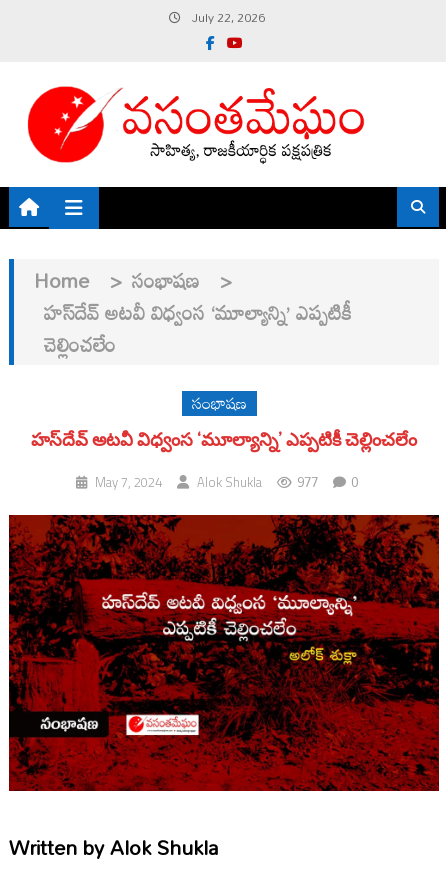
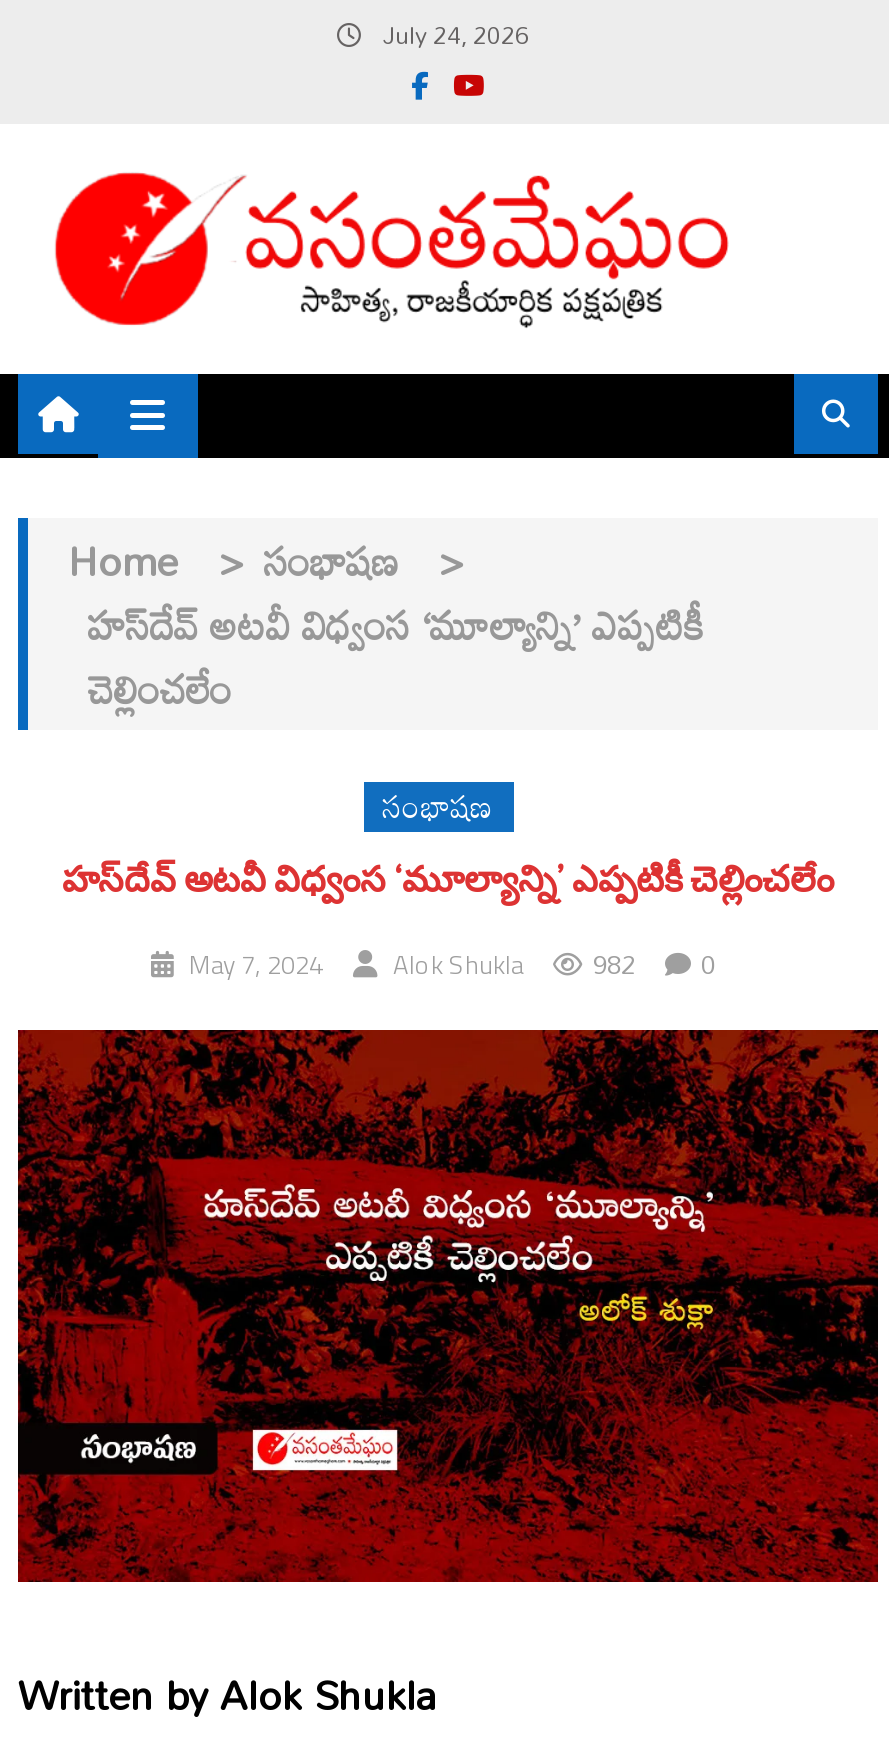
[188,5,264,29] July 22, 2026 -> [377,10,529,58] July 24, 2026
[94,468,357,494] May 7, 2024 Alok Shukla 977 0 -> [189,937,715,989] May 7, 2024 Alok Shukla 982 0

